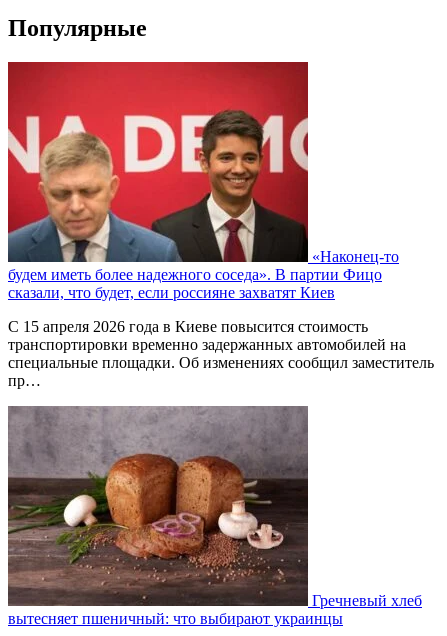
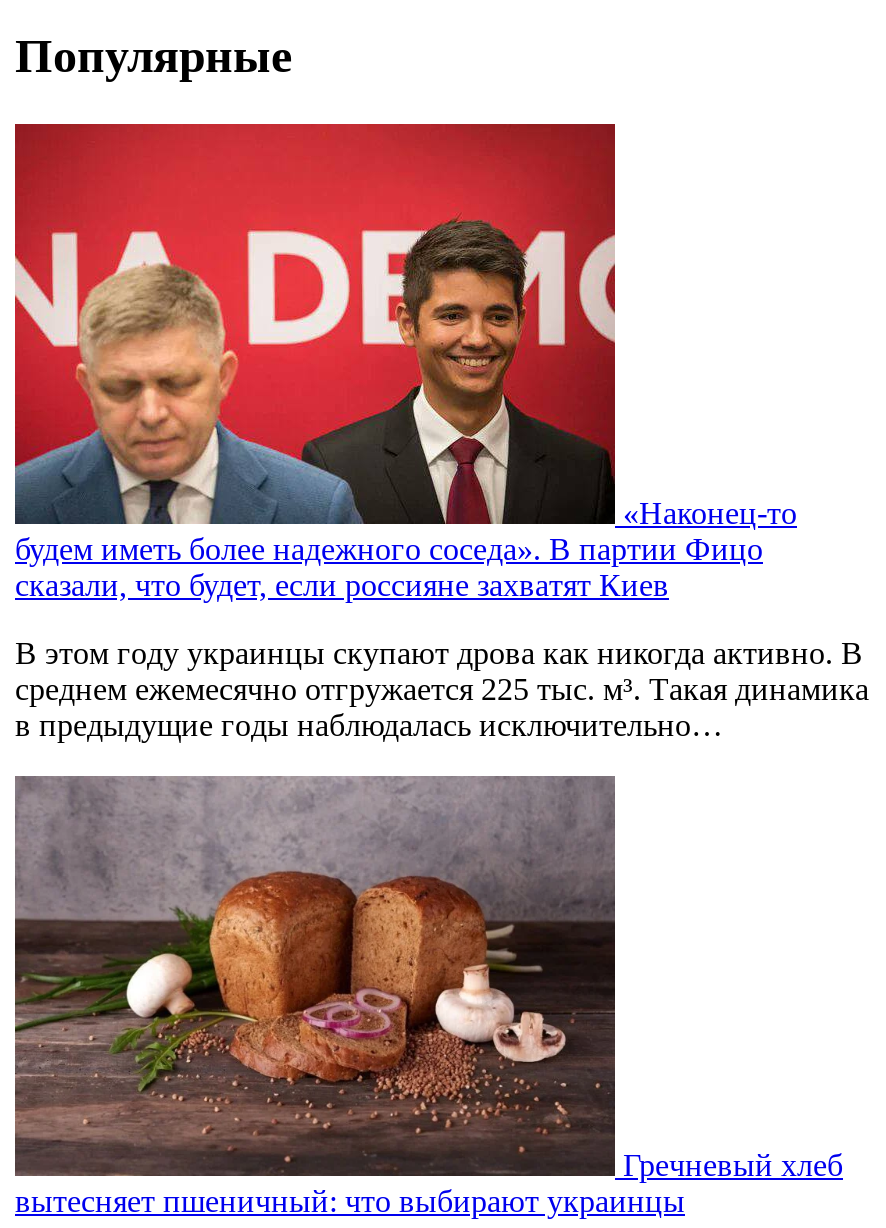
[8,318,434,389] С 15 апреля 2026 года в Киеве повысится стоимость | транспортировки временно задержанных автомобилей на | специальные площадки. Об изменениях сообщил заместитель | пр… -> [15,636,869,742] В этом году украинцы скупают дрова как никогда активно. В | среднем ежемесячно отгружается 225 тыс. м³. Такая динамика | в предыдущие годы наблюдалась исключительно…

